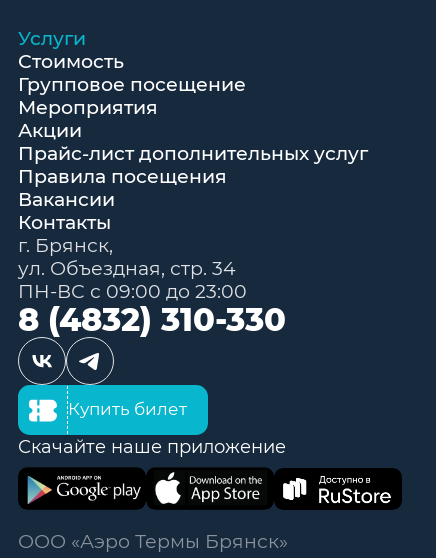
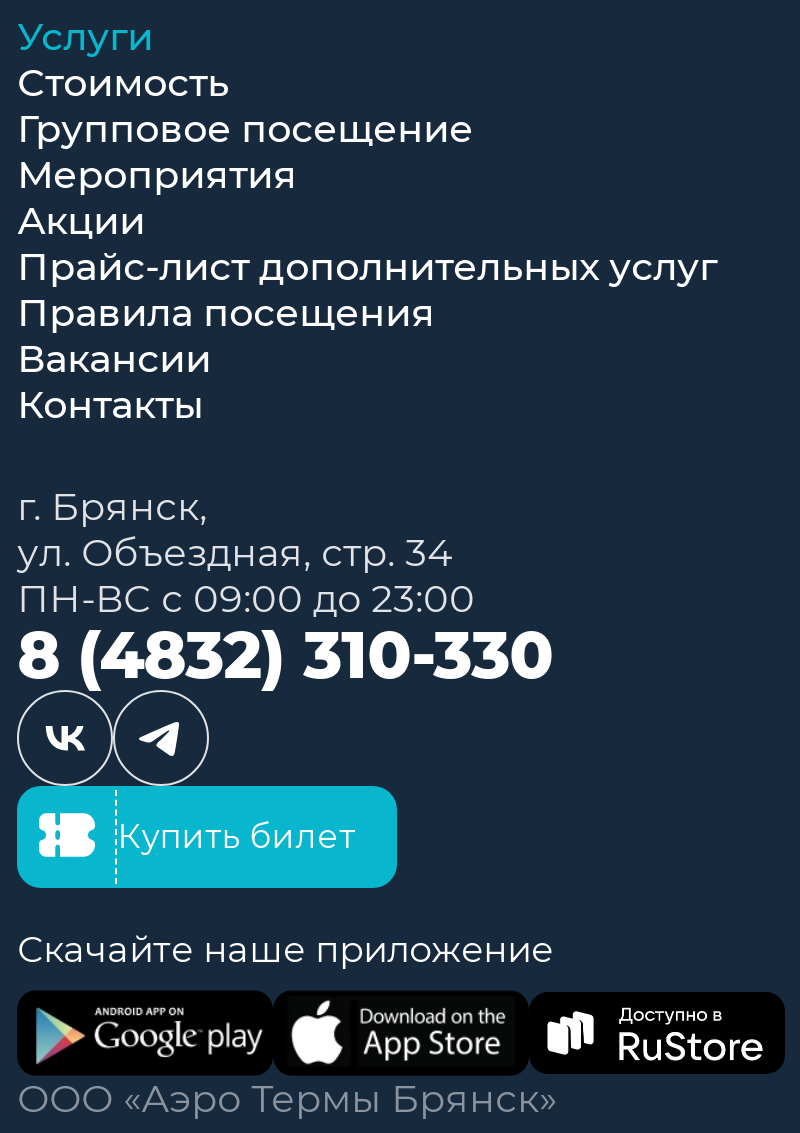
moved [18,436,286,457] -> [17,927,553,969]: Скачайте наше приложение
[18,468,402,527] [image] -> [17,956,785,1074] [image]

